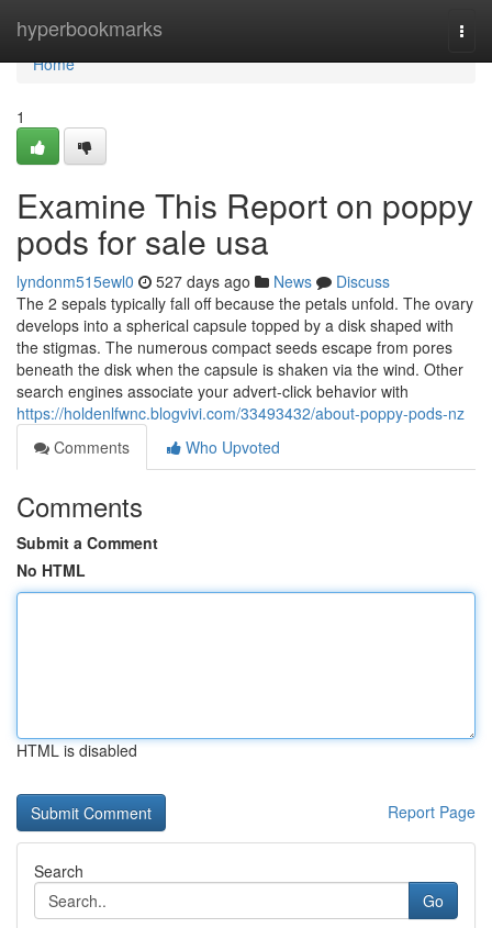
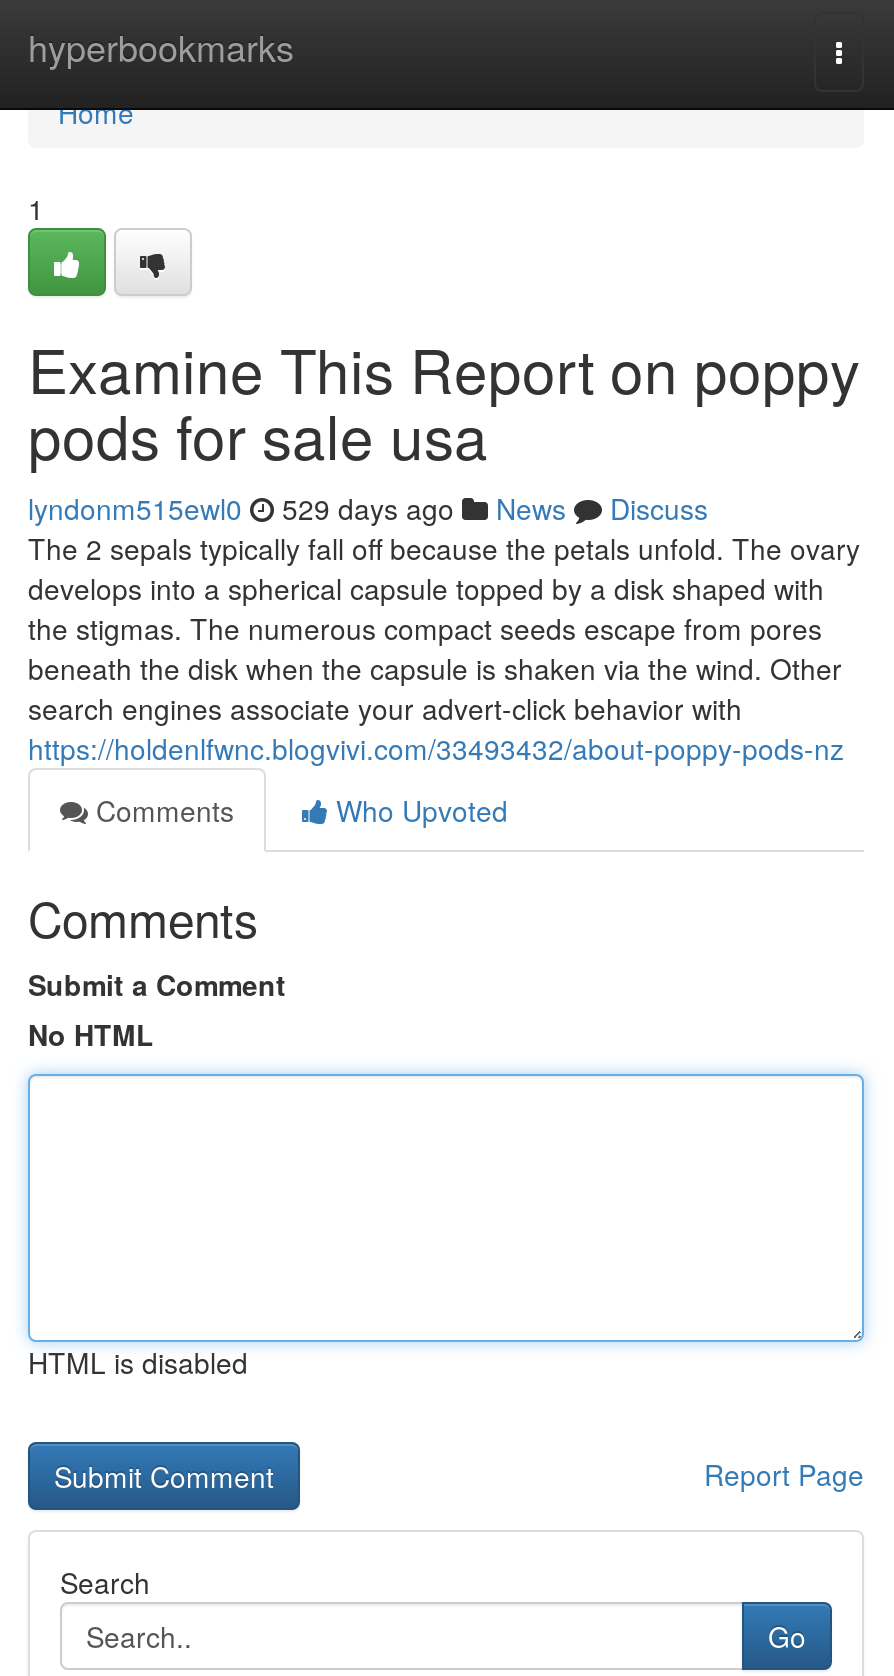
[16,270,390,292] lyndonm515ewl0 527 days ago News Discuss -> [28,488,708,528] lyndonm515ewl0 529 days ago News Discuss

